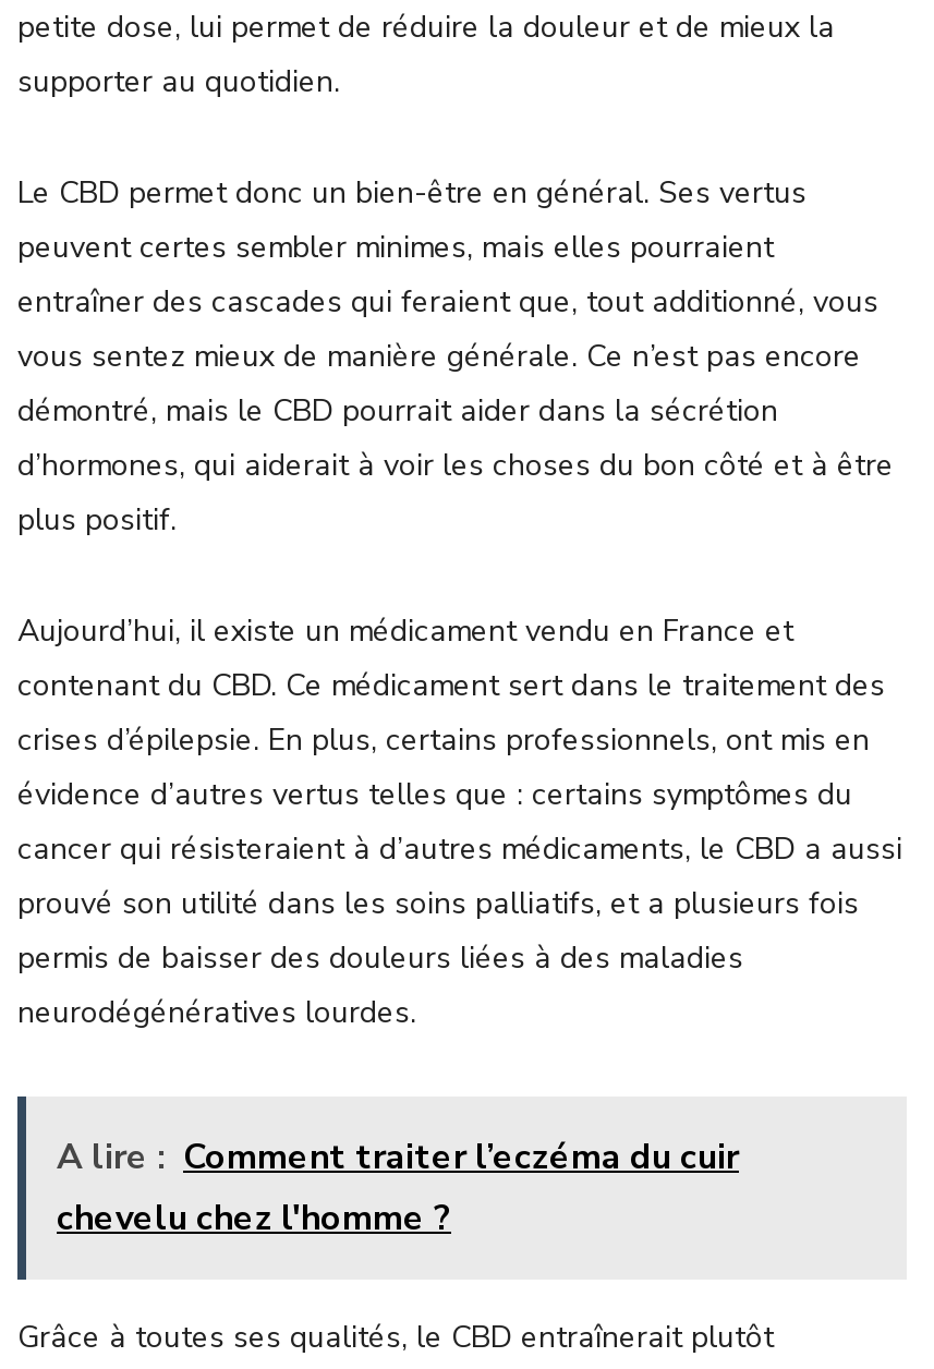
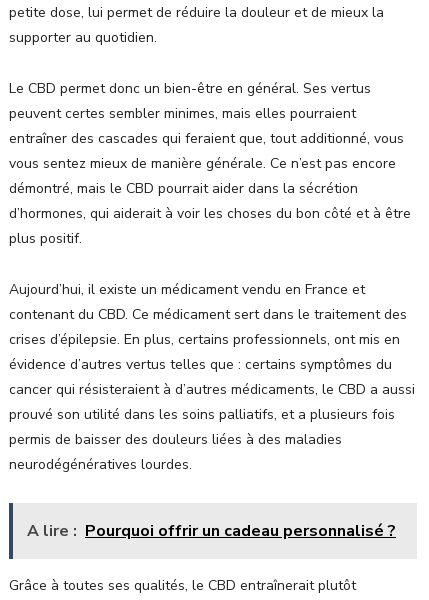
[57,1134,739,1243] A lire : Comment traiter l’eczéma du cuir | chevelu chez l'homme ? -> [27,520,396,542] A lire : Pourquoi offrir un cadeau personnalisé ?

